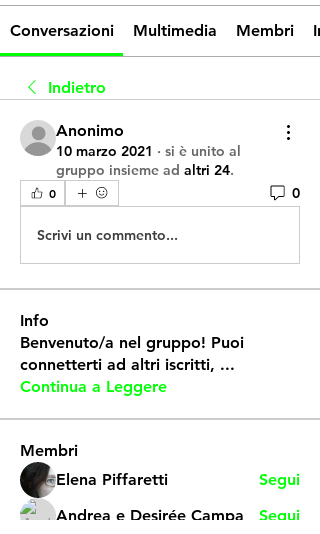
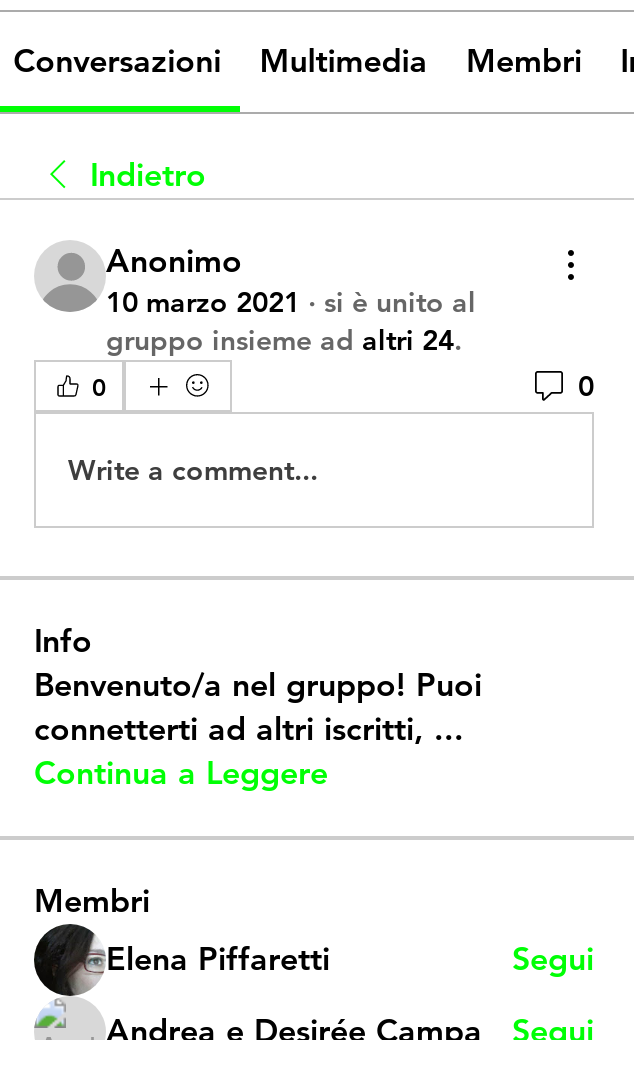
[37,225,178,243] Scrivi un commento... -> [68,451,318,487] Write a comment...

